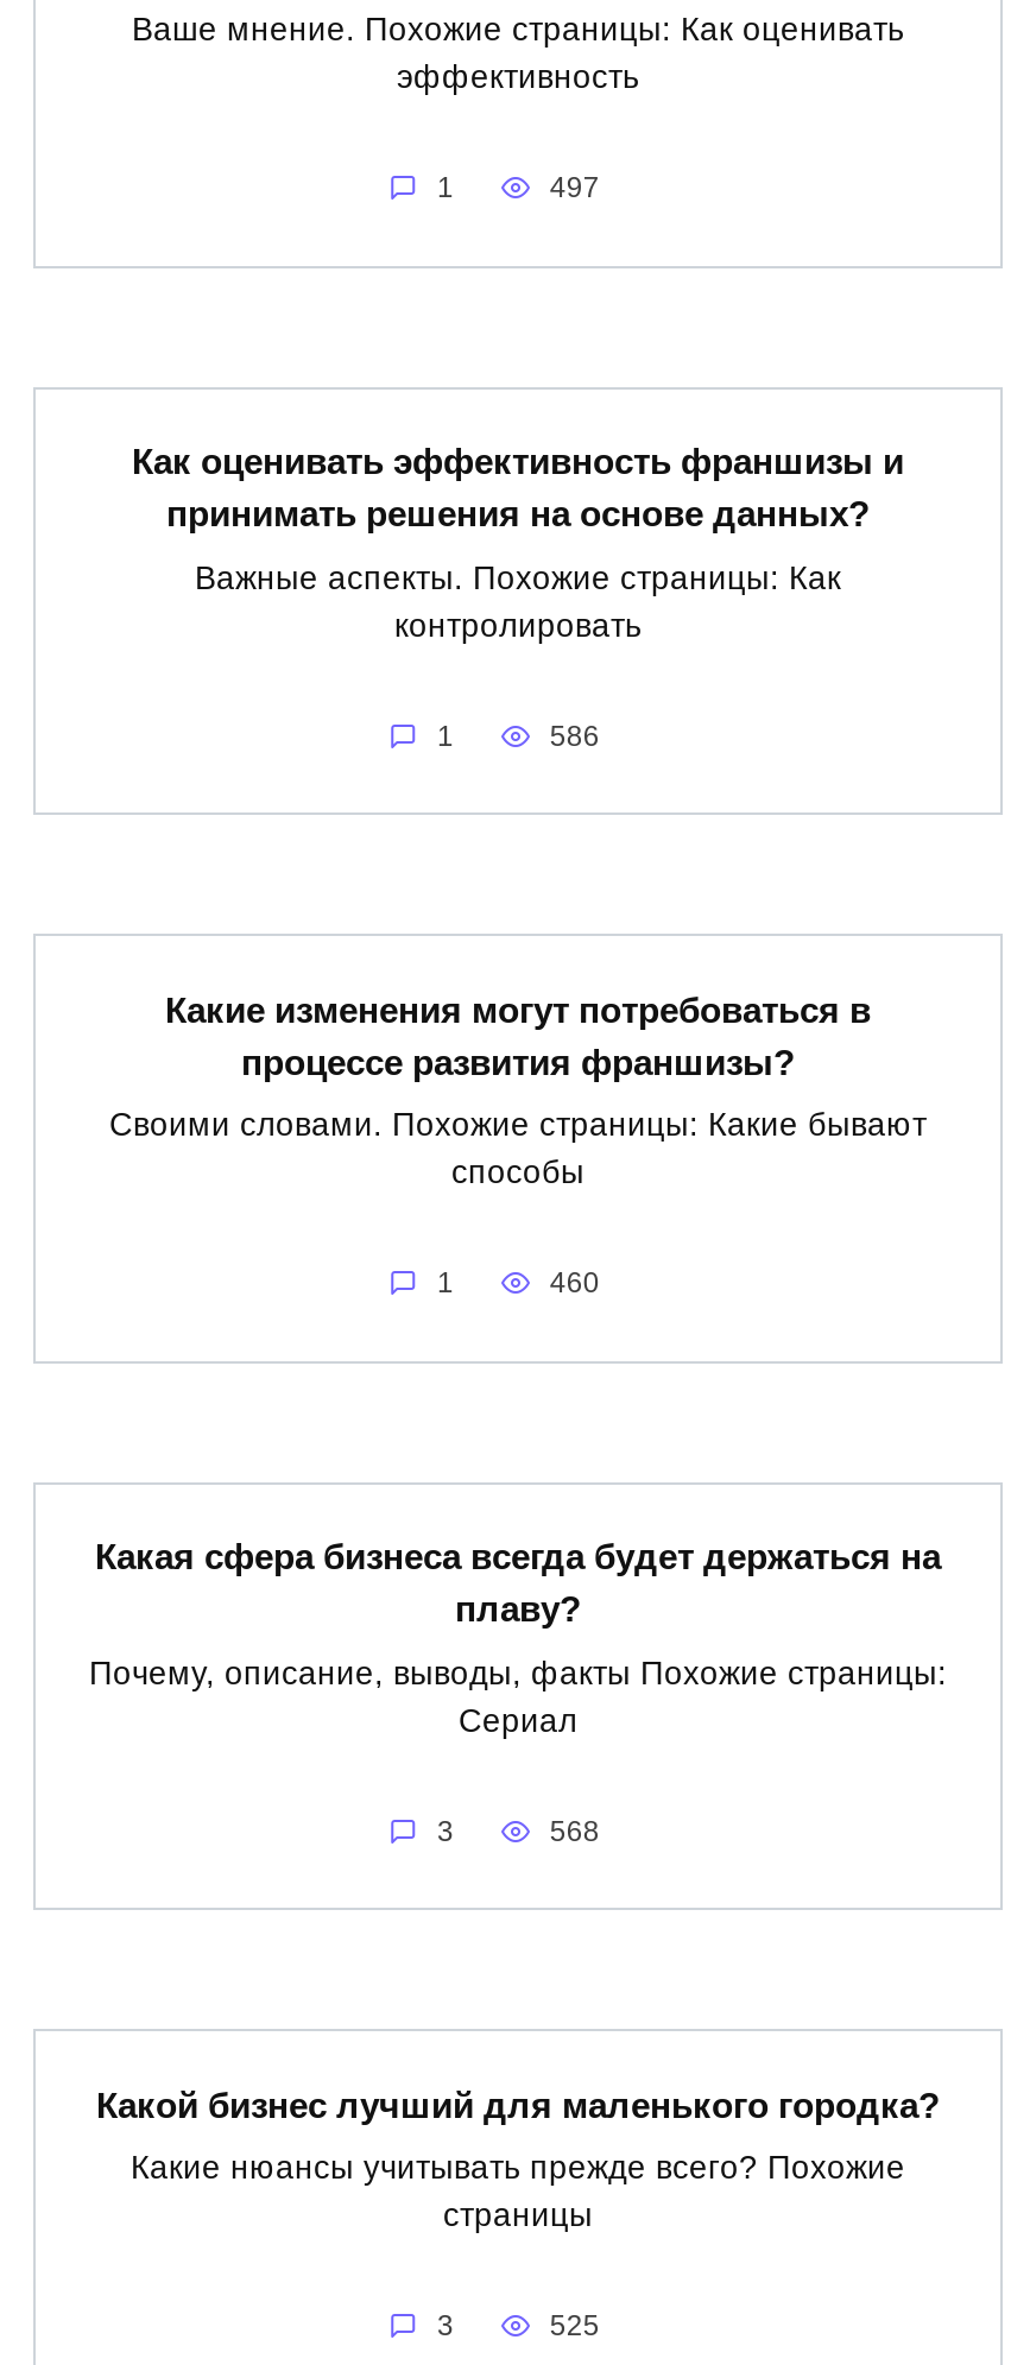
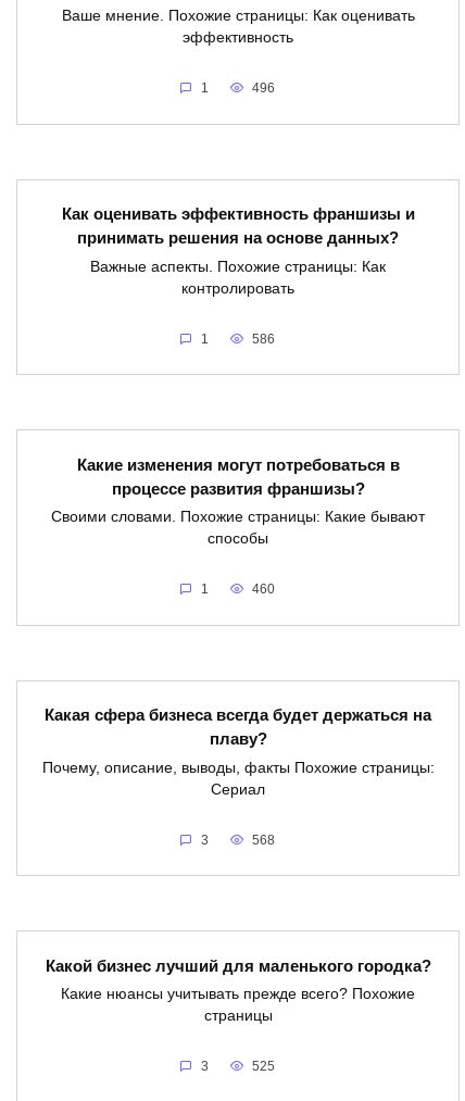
[550,171,600,204] 497 -> [252,80,275,96] 496

